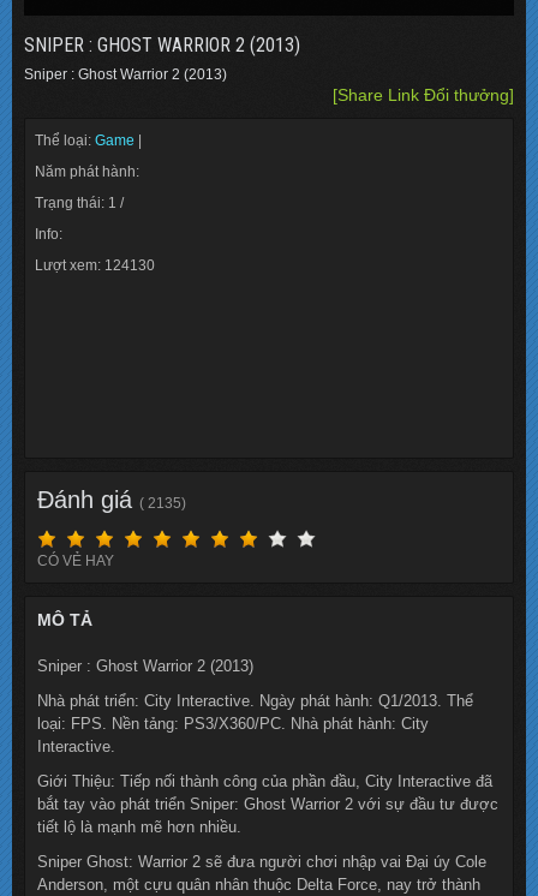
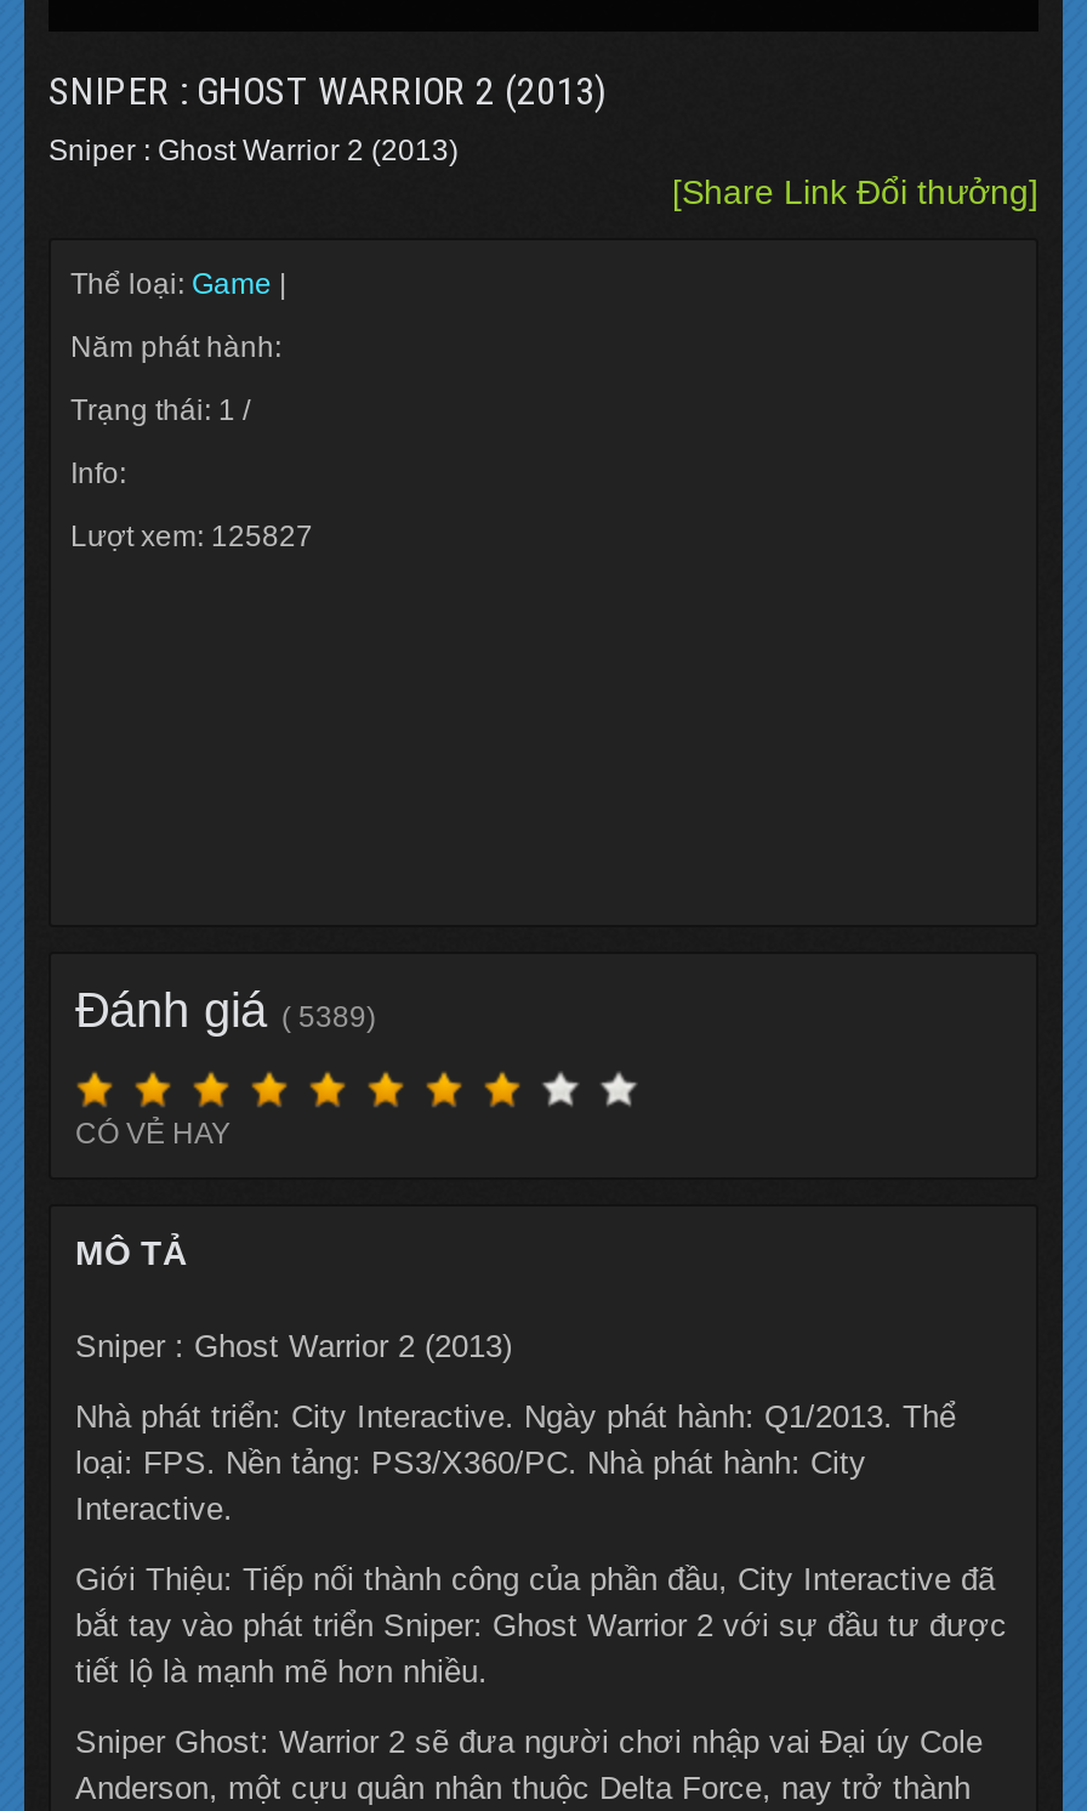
[35,257,155,274] Lượt xem: 124130 -> [70,520,313,553] Lượt xem: 125827
[37,486,186,513] Đánh giá ( 2135) -> [75,983,376,1037] Đánh giá ( 5389)

